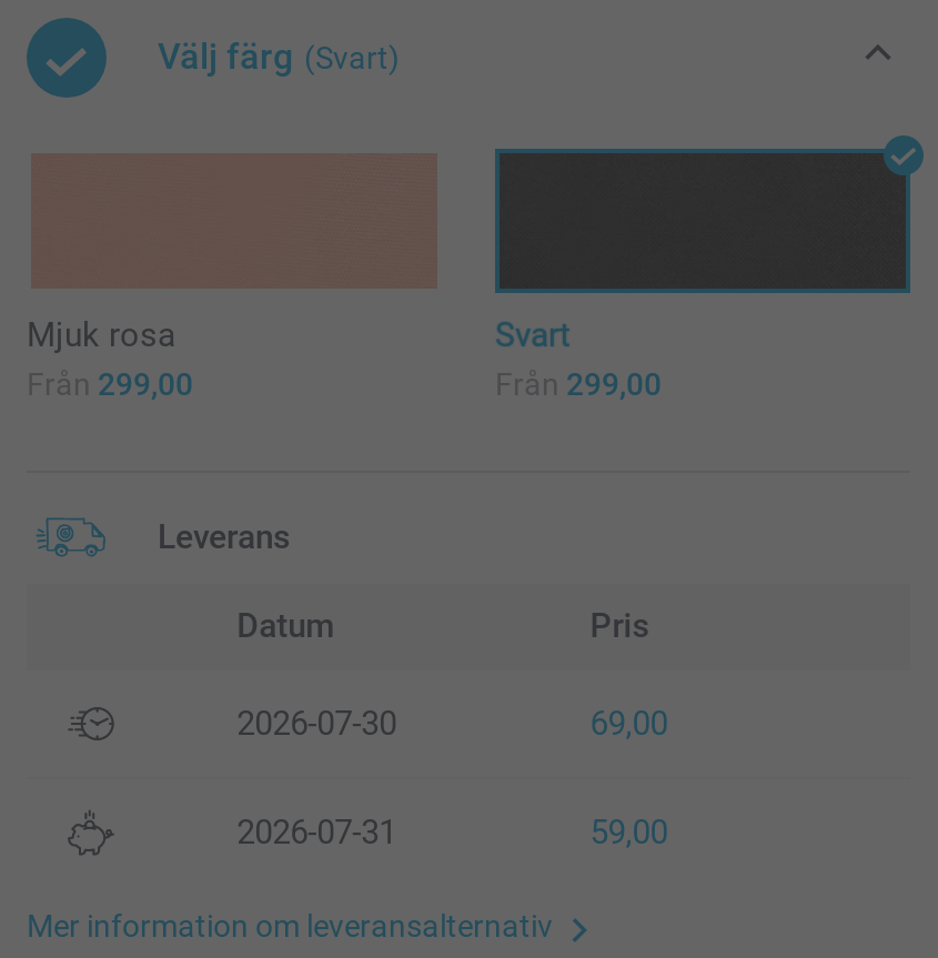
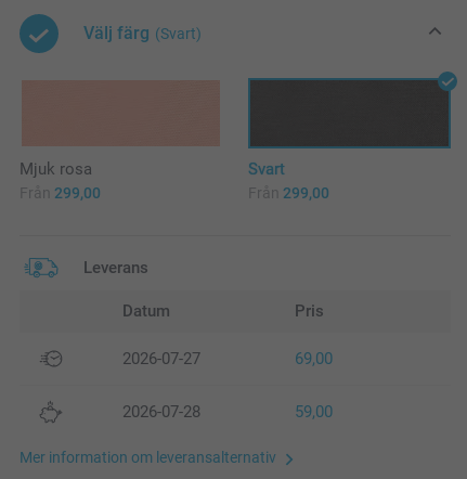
[237,704,397,744] 2026-07-30 -> [122,349,200,369] 2026-07-27
[237,813,397,853] 2026-07-31 -> [122,402,200,422] 2026-07-28

